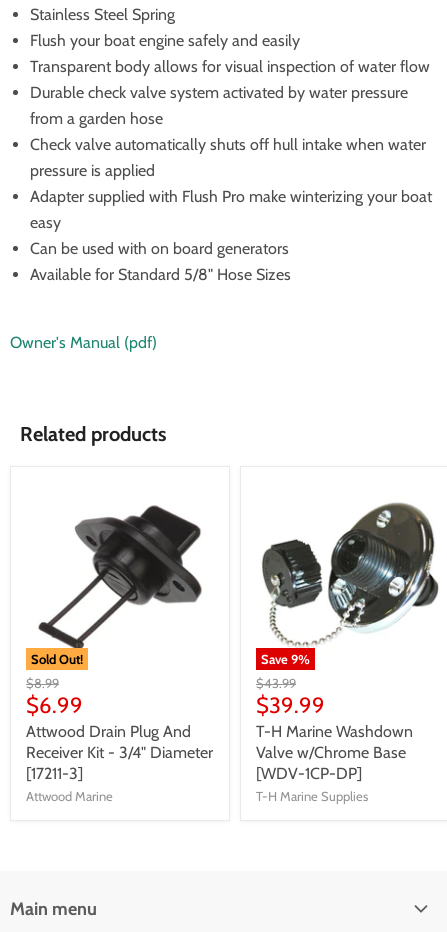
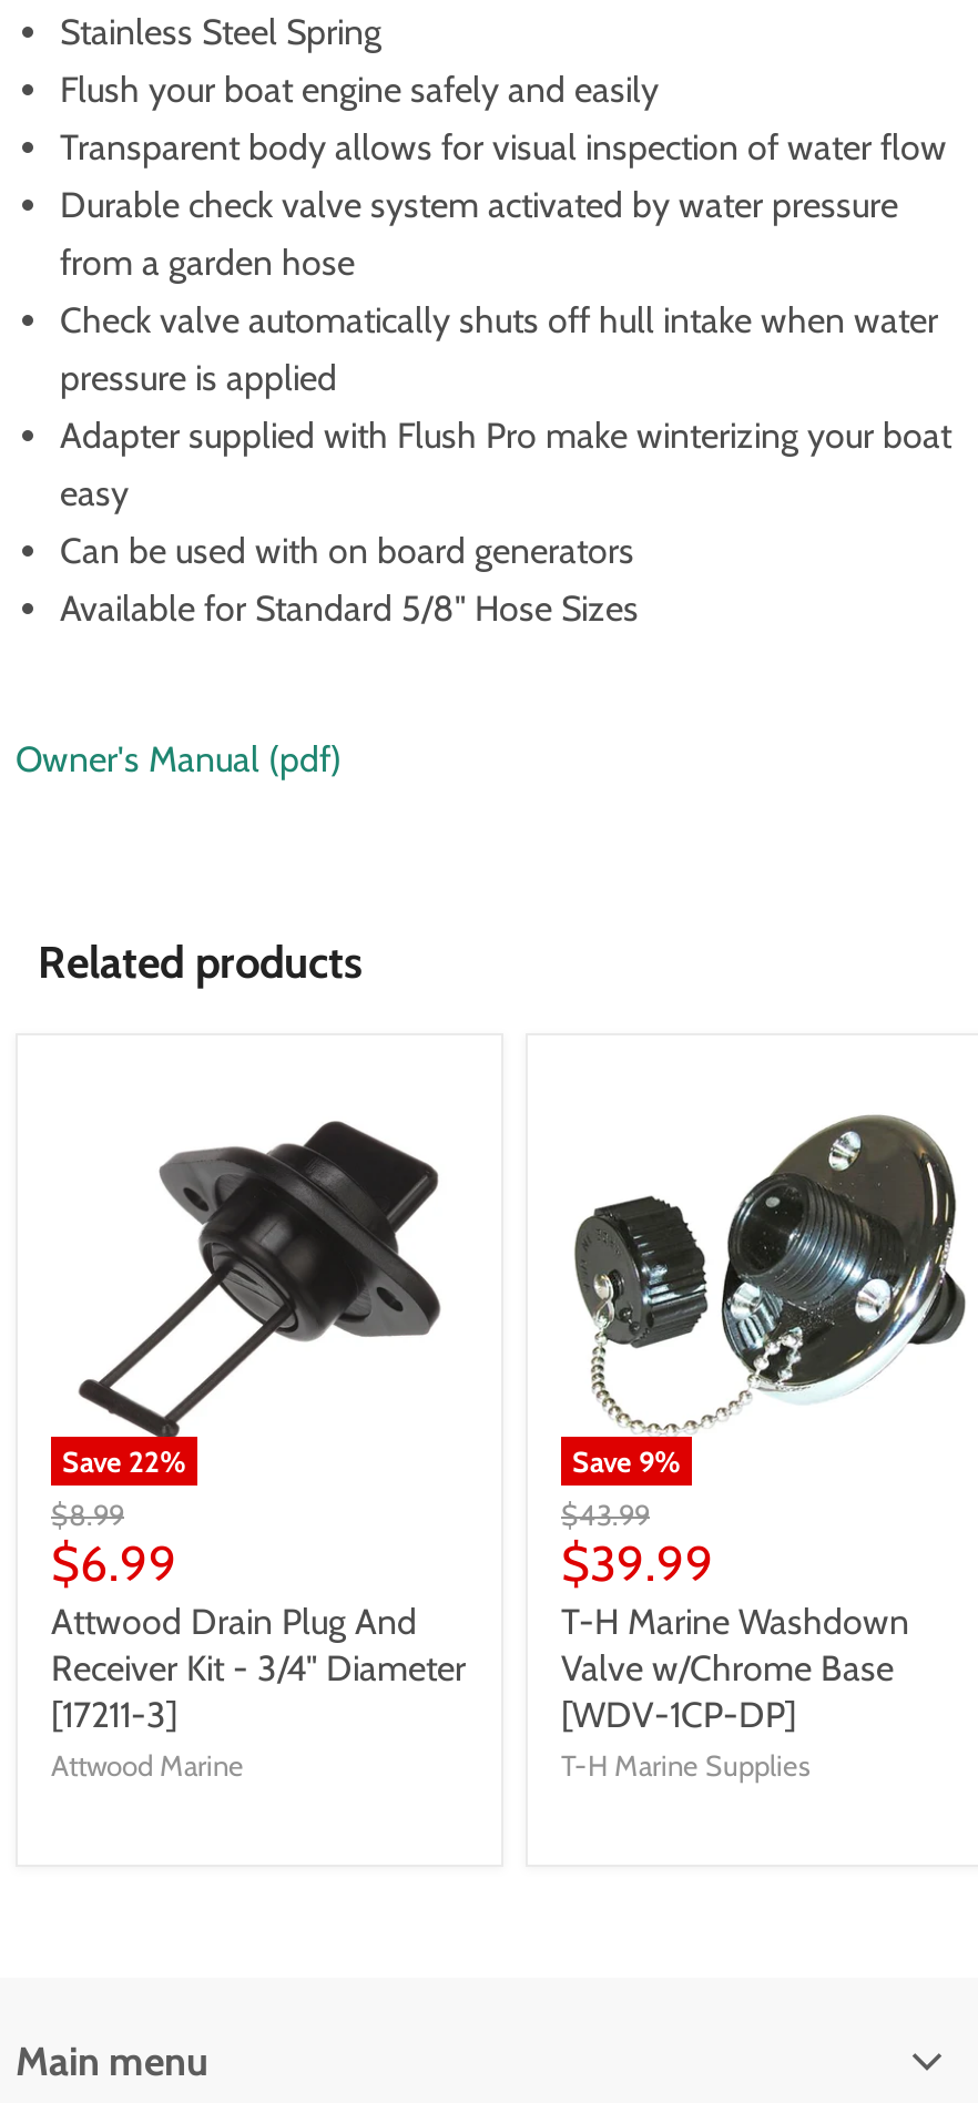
[31,651,83,667] Sold Out! -> [62,1443,186,1478] Save 22%

